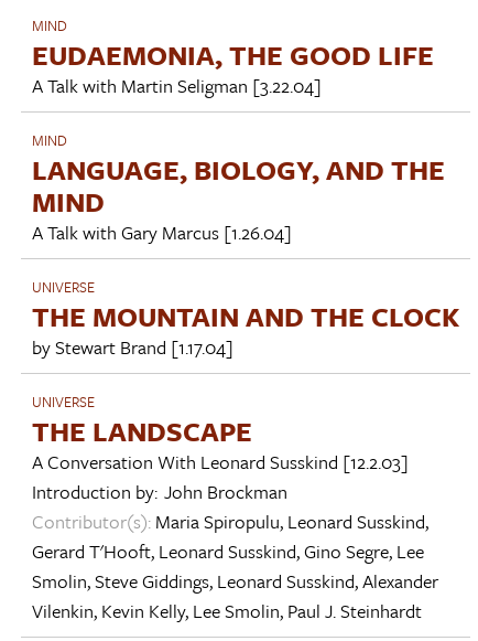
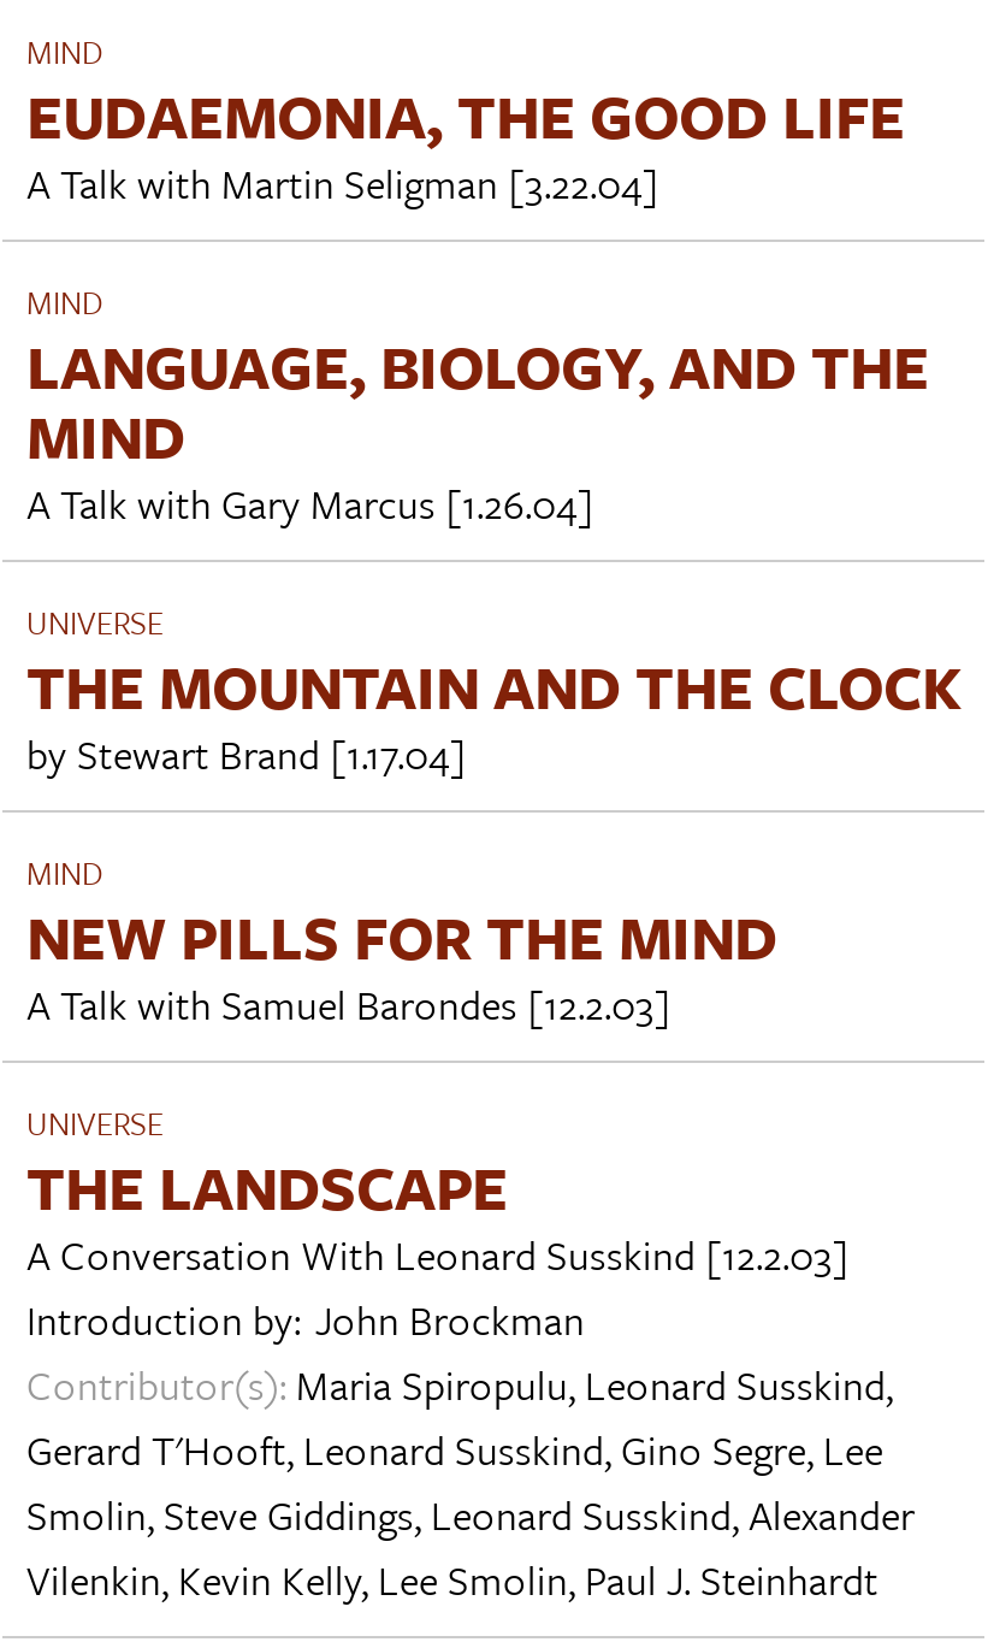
none -> [26,848,777,1033] MIND | NEW PILLS FOR THE MIND | A Talk with Samuel Barondes [12.2.03]

